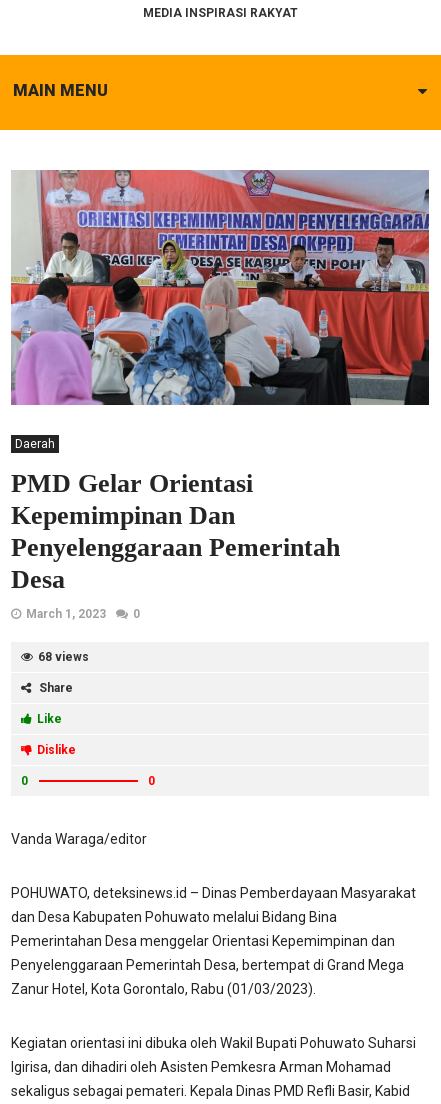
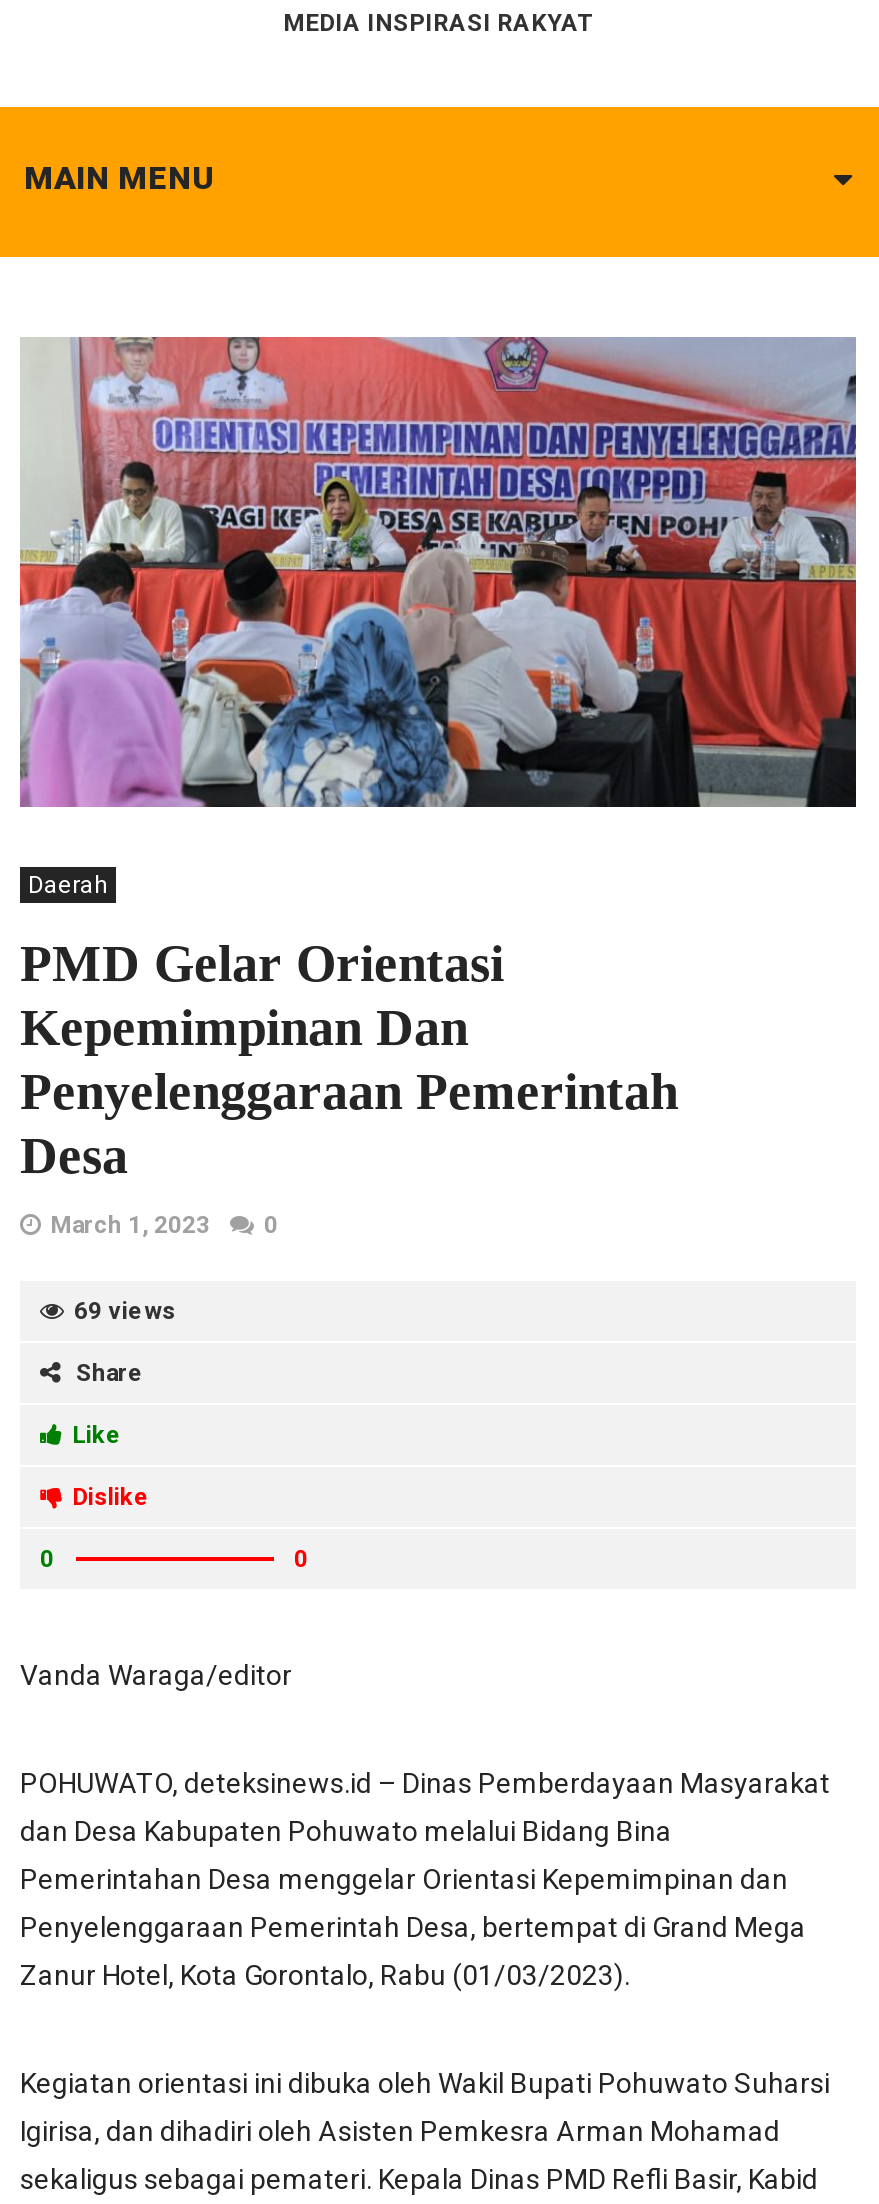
[38,650,89,664] 68 views -> [74,1297,176,1325] 69 views

